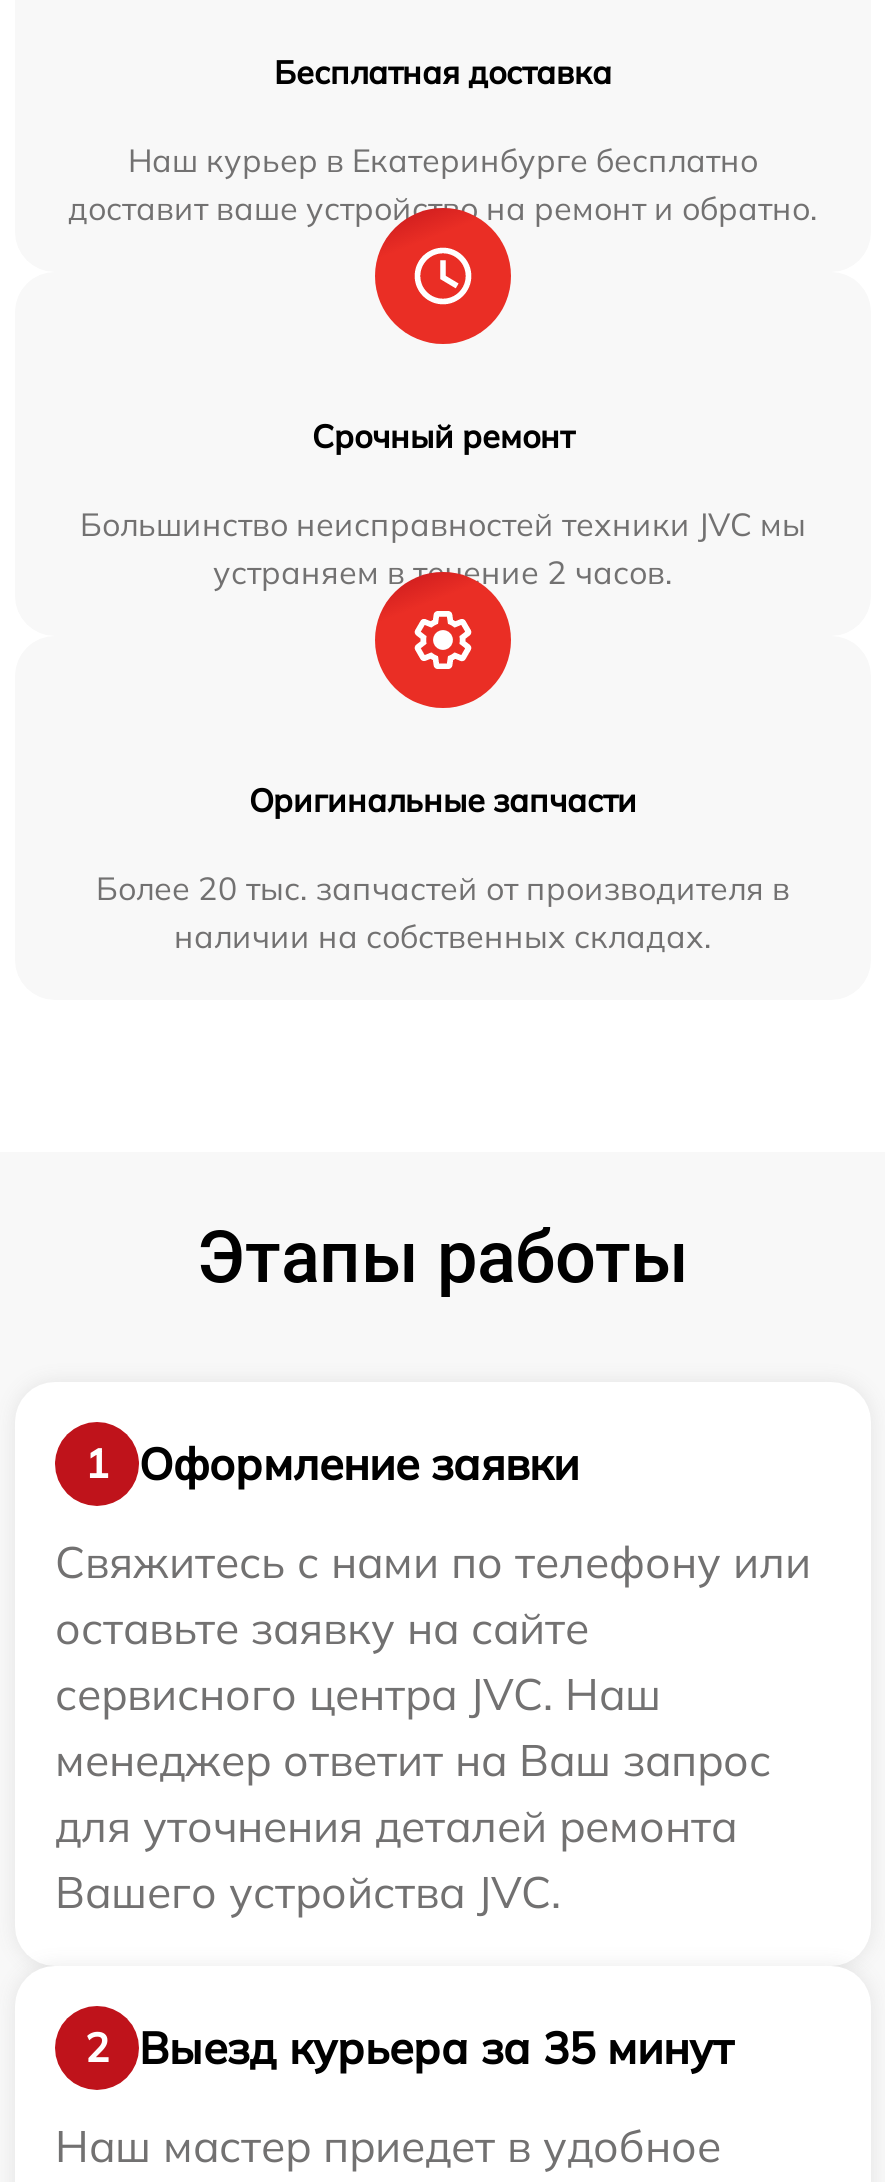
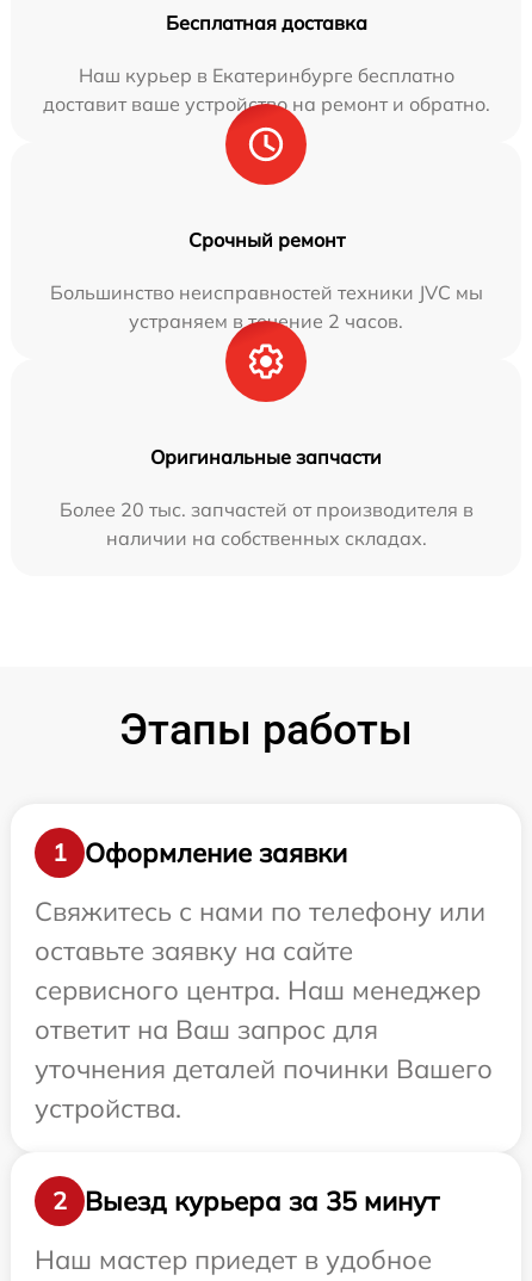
[55,1666,771,1920] сервисного центра JVC. Наш | менеджер ответит на Ваш запрос | для уточнения деталей ремонта | Вашего устройства JVC. -> [35,973,493,1125] сервисного центра. Наш менеджер | ответит на Ваш запрос для | уточнения деталей починки Вашего | устройства.

